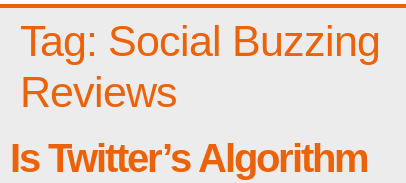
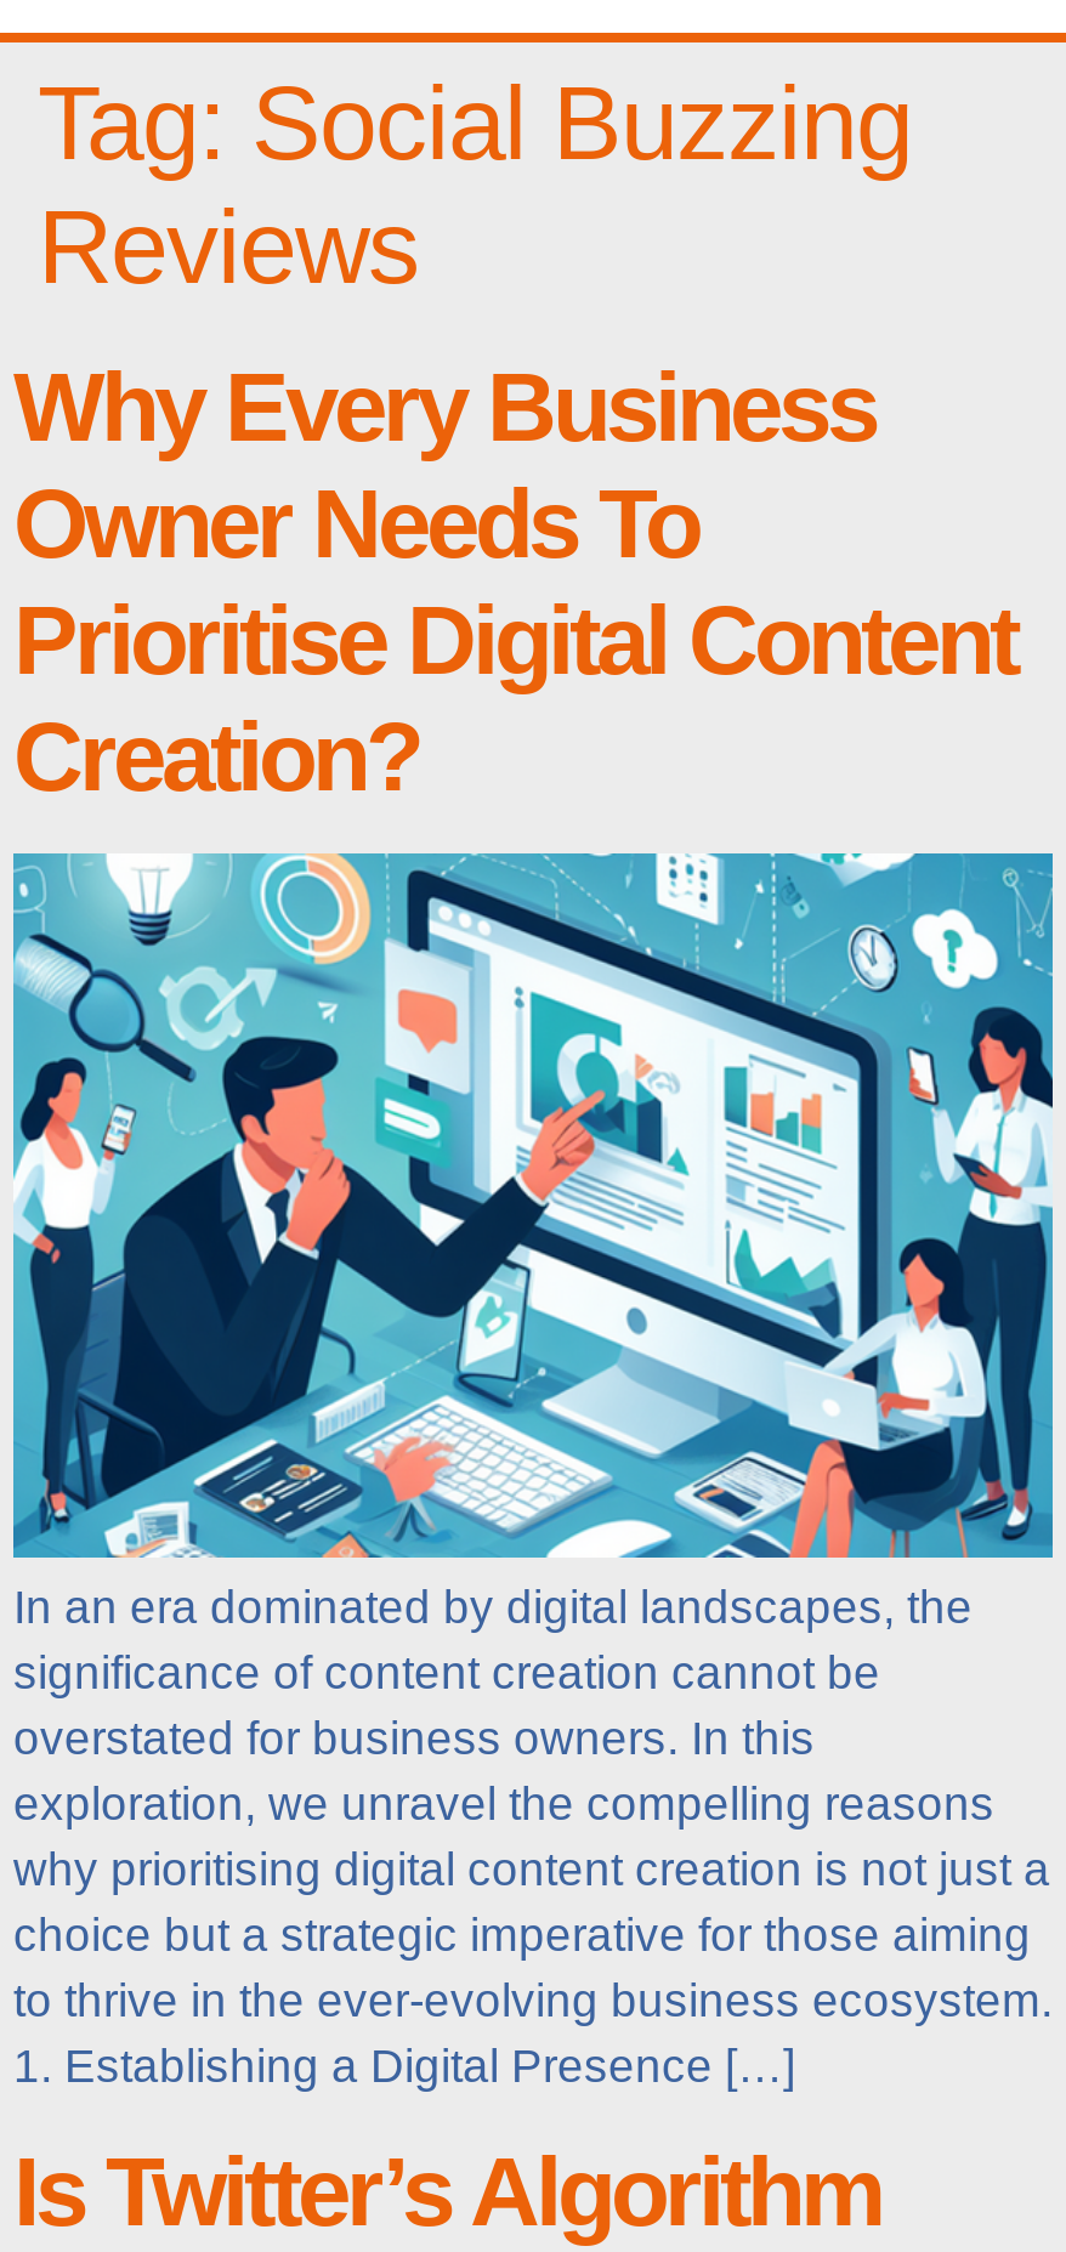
none -> [11,852,1055,2091] [image] | In an era dominated by digital landscapes, the | significance of content creation cannot be | overstated for business owners. In this | exploration, we unravel the compelling reasons | why prioritising digital content creation is not just a | choice but a strategic imperative for those aiming | to thrive in the ever-evolving business ecosystem. | 1. Establishing a Digital Presence […]
none -> [13,354,1016,811] Why Every Business | Owner Needs To | Prioritise Digital Content | Creation?

